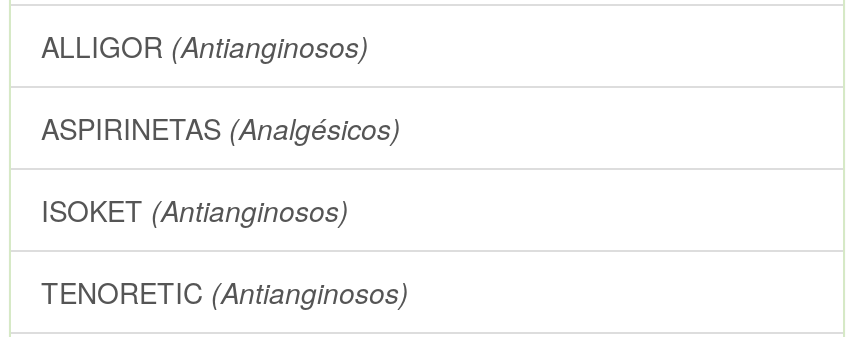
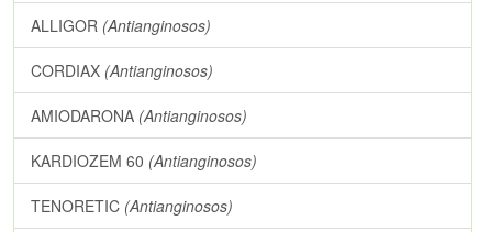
[41,108,401,230] ASPIRINETAS (Analgésicos) | ISOKET (Antianginosos) -> [31,59,257,172] CORDIAX (Antianginosos) | AMIODARONA (Antianginosos) | KARDIOZEM 60 (Antianginosos)

